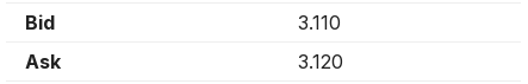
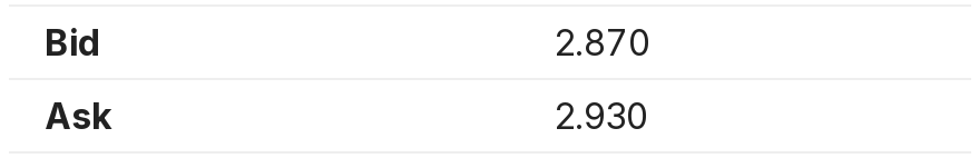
[298,11,341,34] 3.110 -> [555,20,650,65] 2.870
[298,50,343,73] 3.120 -> [555,93,648,138] 2.930

